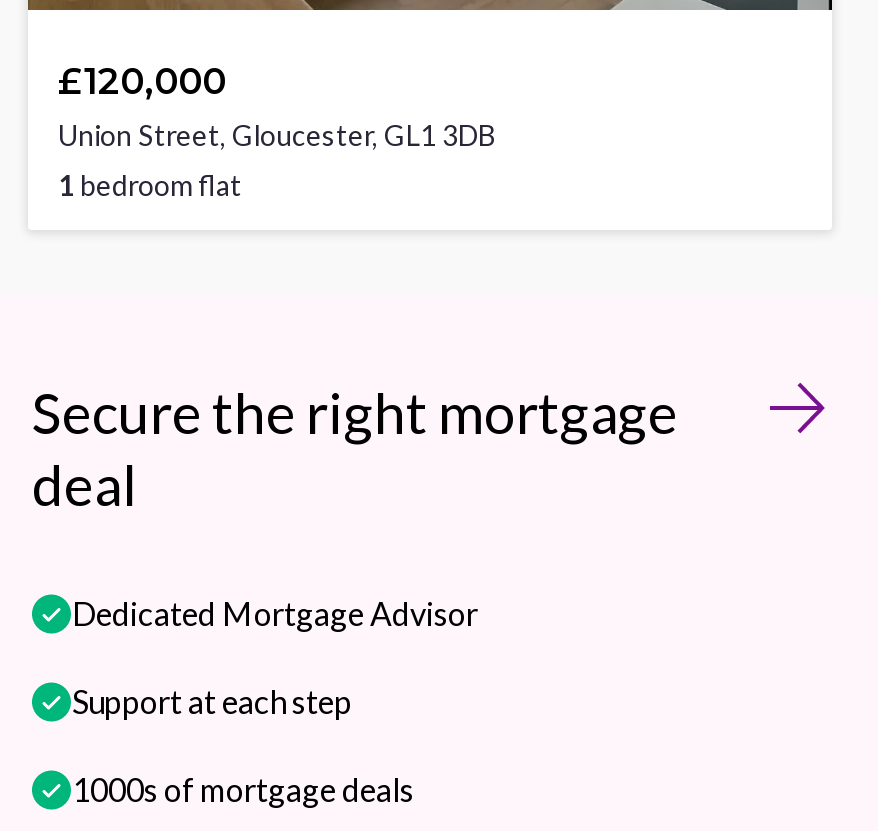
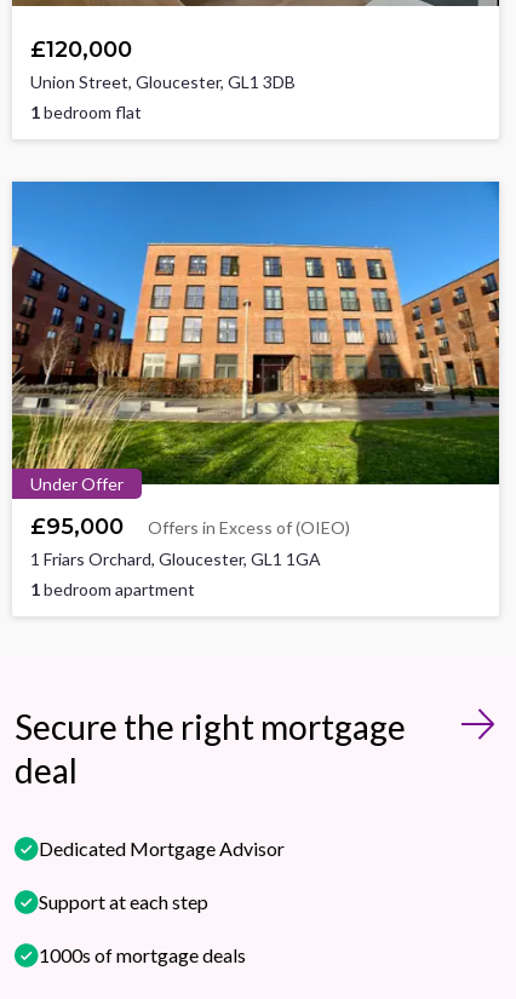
none -> [11,180,500,600] [image] | Under Offer | £95,000 | Offers in Excess of (OIEO) | 1 Friars Orchard, Gloucester, GL1 1GA | 1 bedroom apartment

